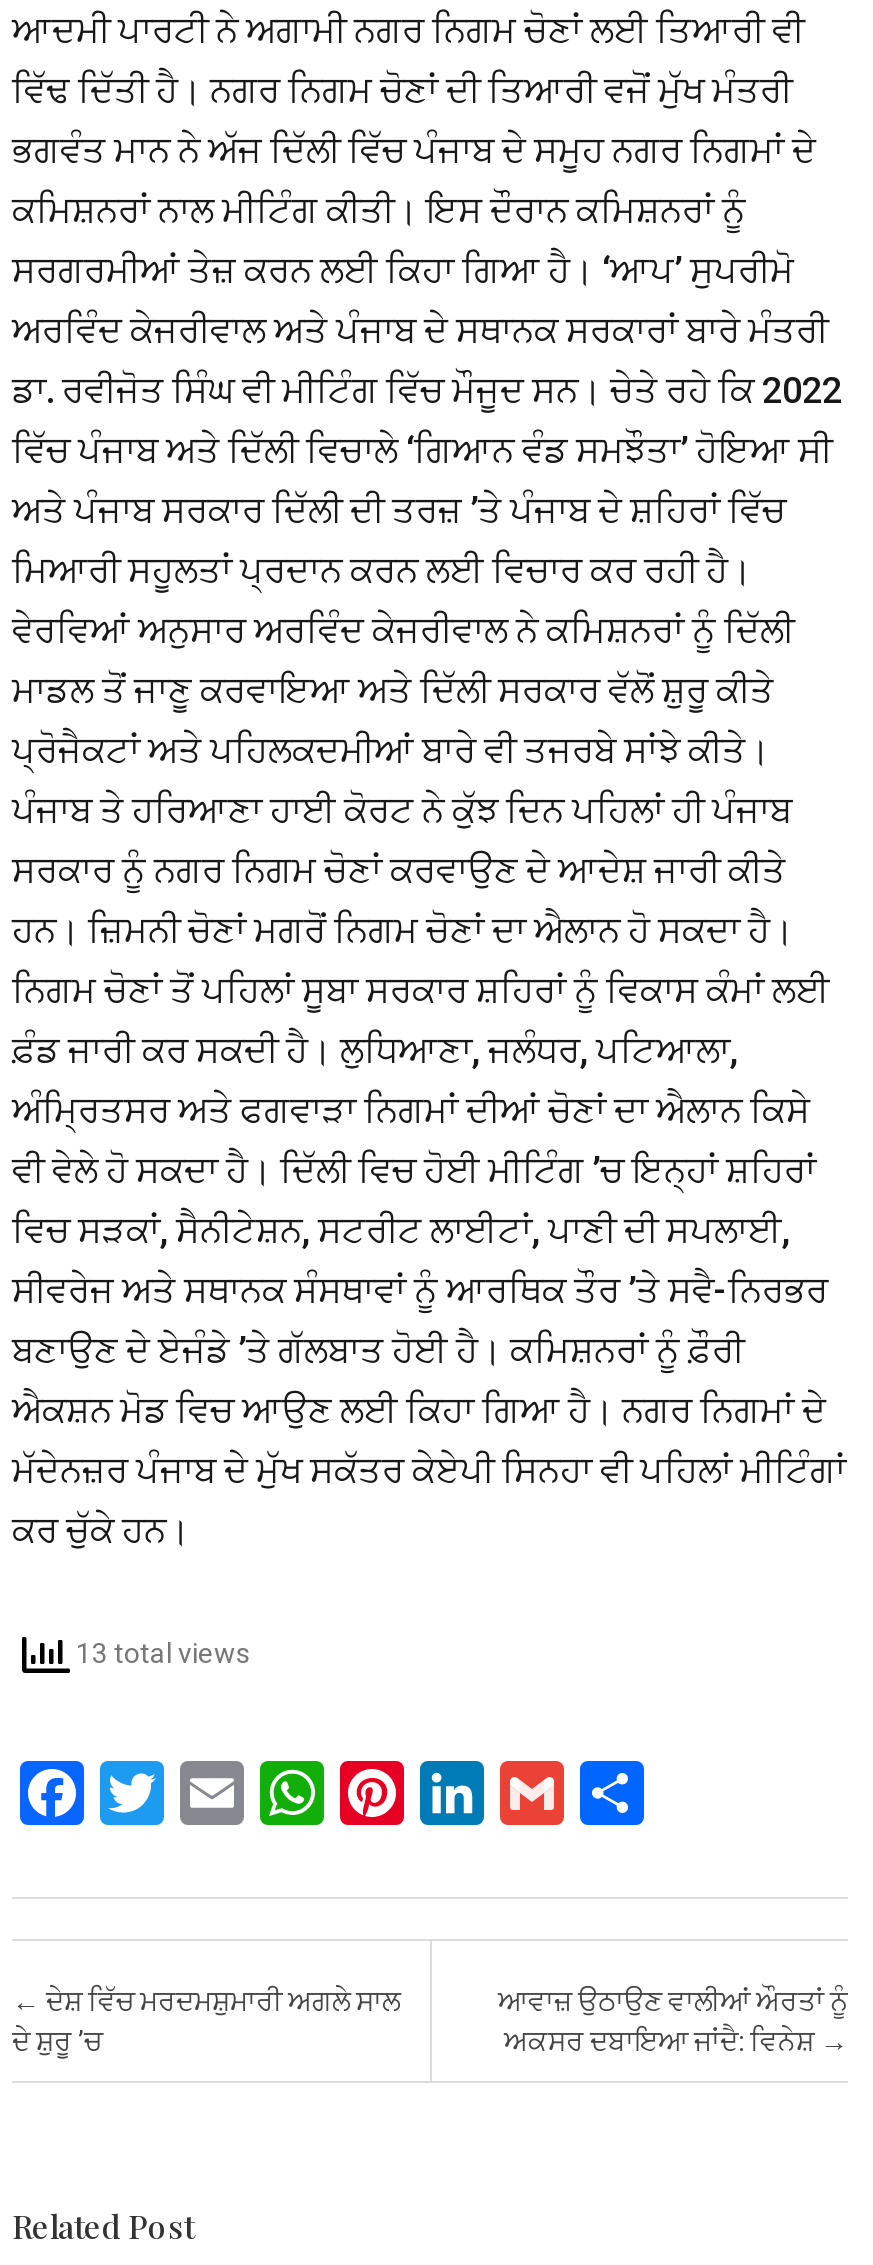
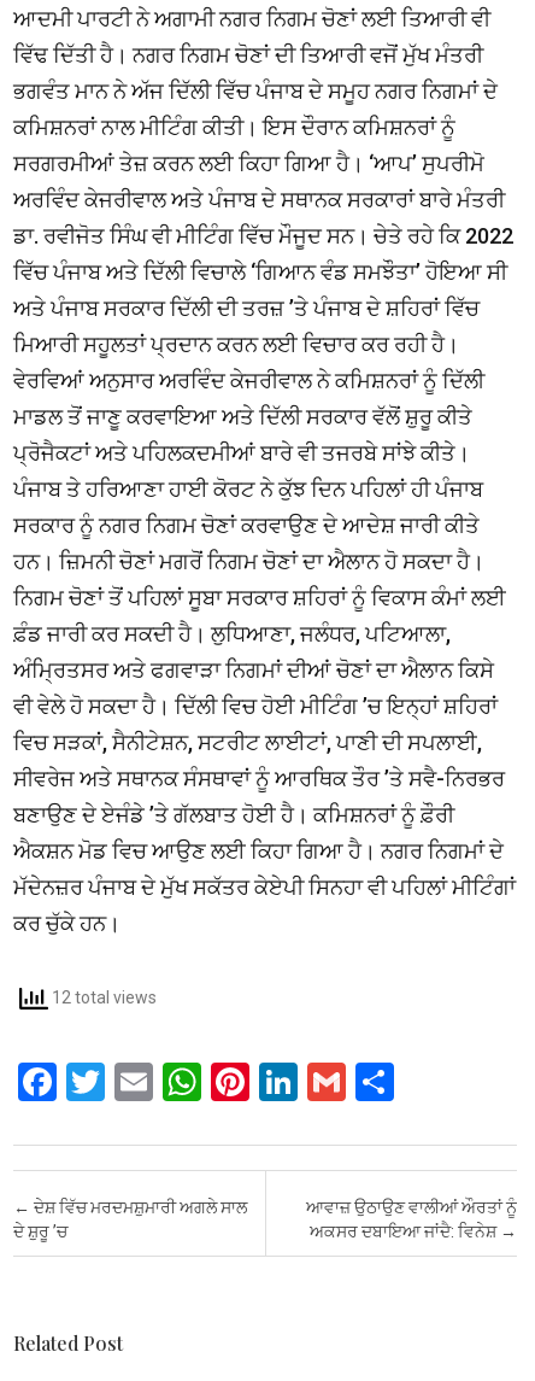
[70,1637,250,1669] 13 total views -> [48,988,157,1007] 12 total views

